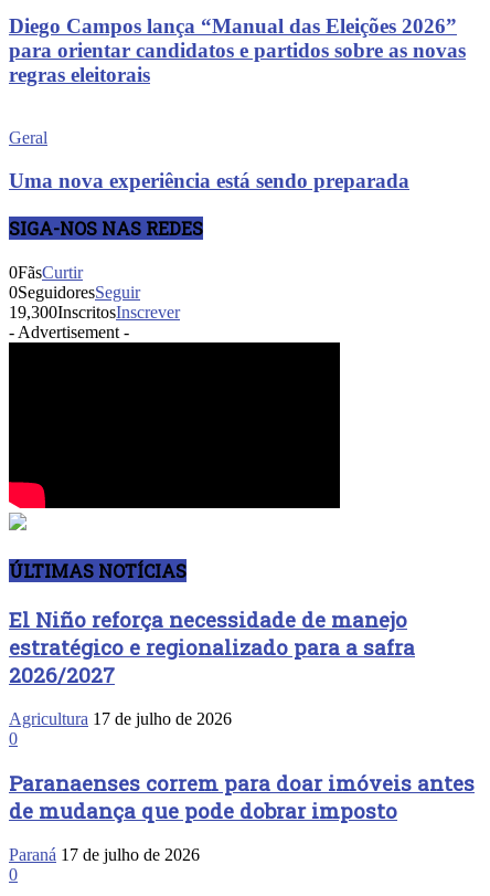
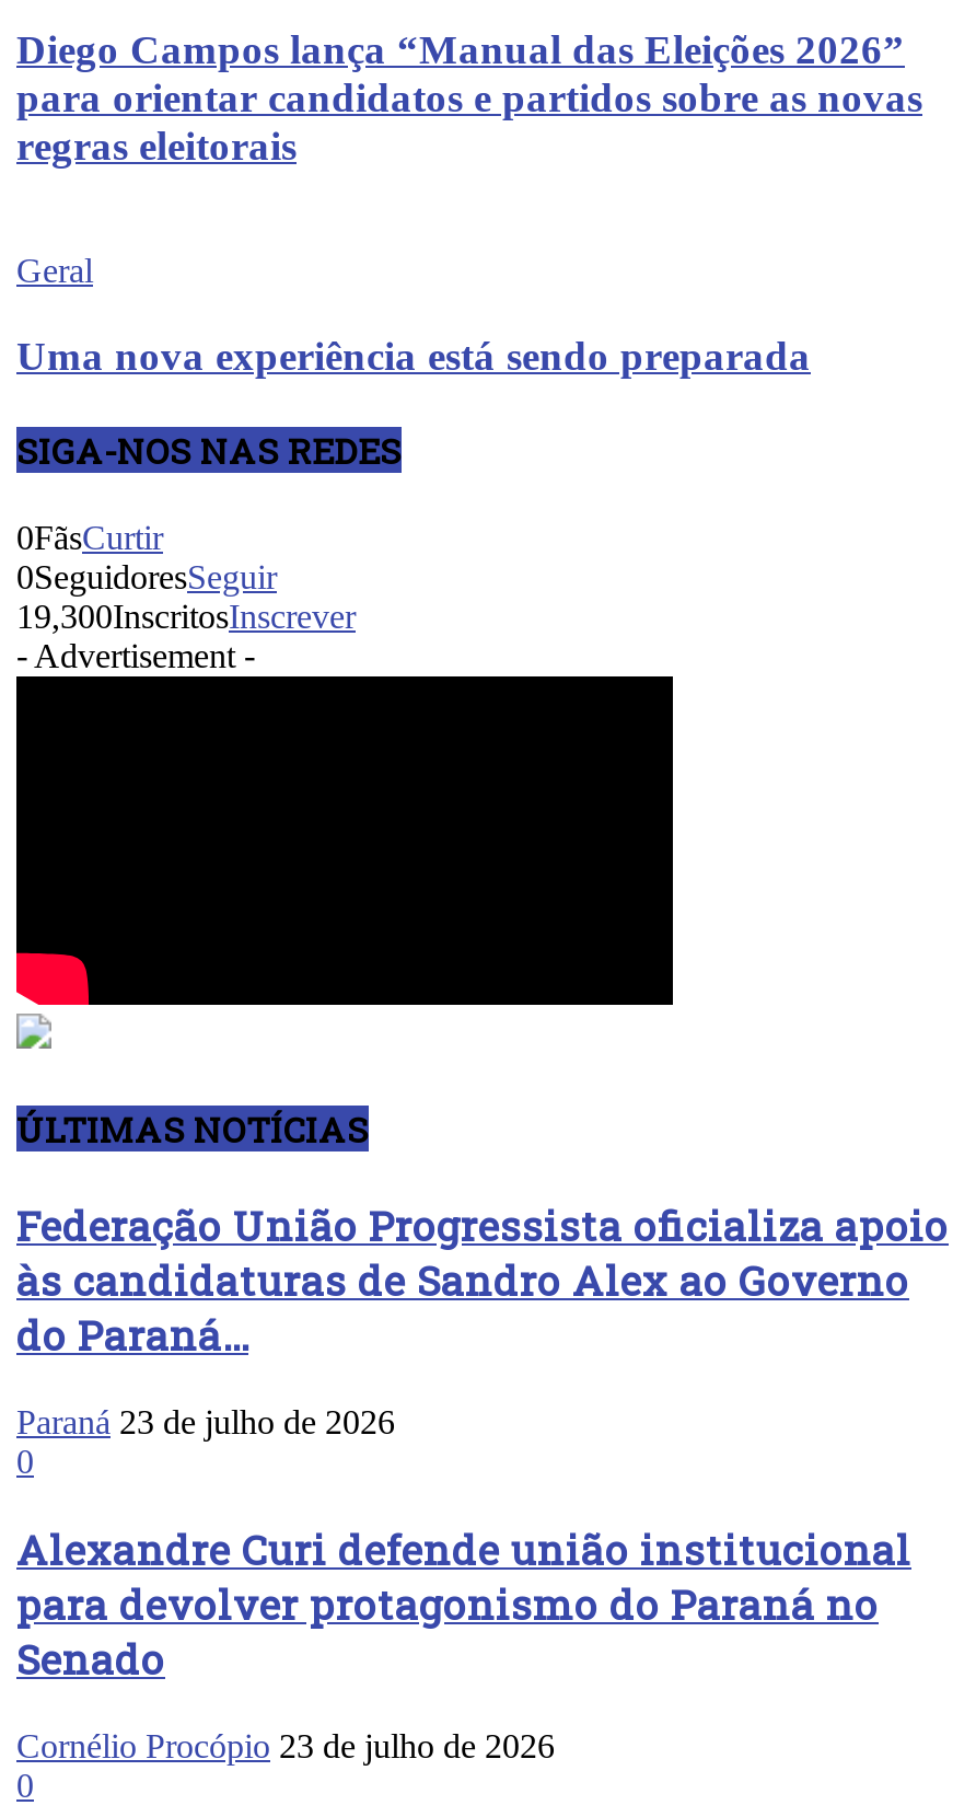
[9,605,415,688] El Niño reforça necessidade de manejo | estratégico e regionalizado para a safra | 2026/2027 -> [16,1197,949,1361] Federação União Progressista oficializa apoio | às candidaturas de Sandro Alex ao Governo | do Paraná...
[9,709,232,728] Agricultura 17 de julho de 2026 -> [16,1402,395,1440] Paraná 23 de julho de 2026
[9,769,475,825] Paranaenses correm para doar imóveis antes | de mudança que pode dobrar imposto -> [16,1522,911,1686] Alexandre Curi defende união institucional | para devolver protagonismo do Paraná no | Senado
[9,845,200,864] Paraná 17 de julho de 2026 -> [16,1727,555,1764] Cornélio Procópio 23 de julho de 2026

